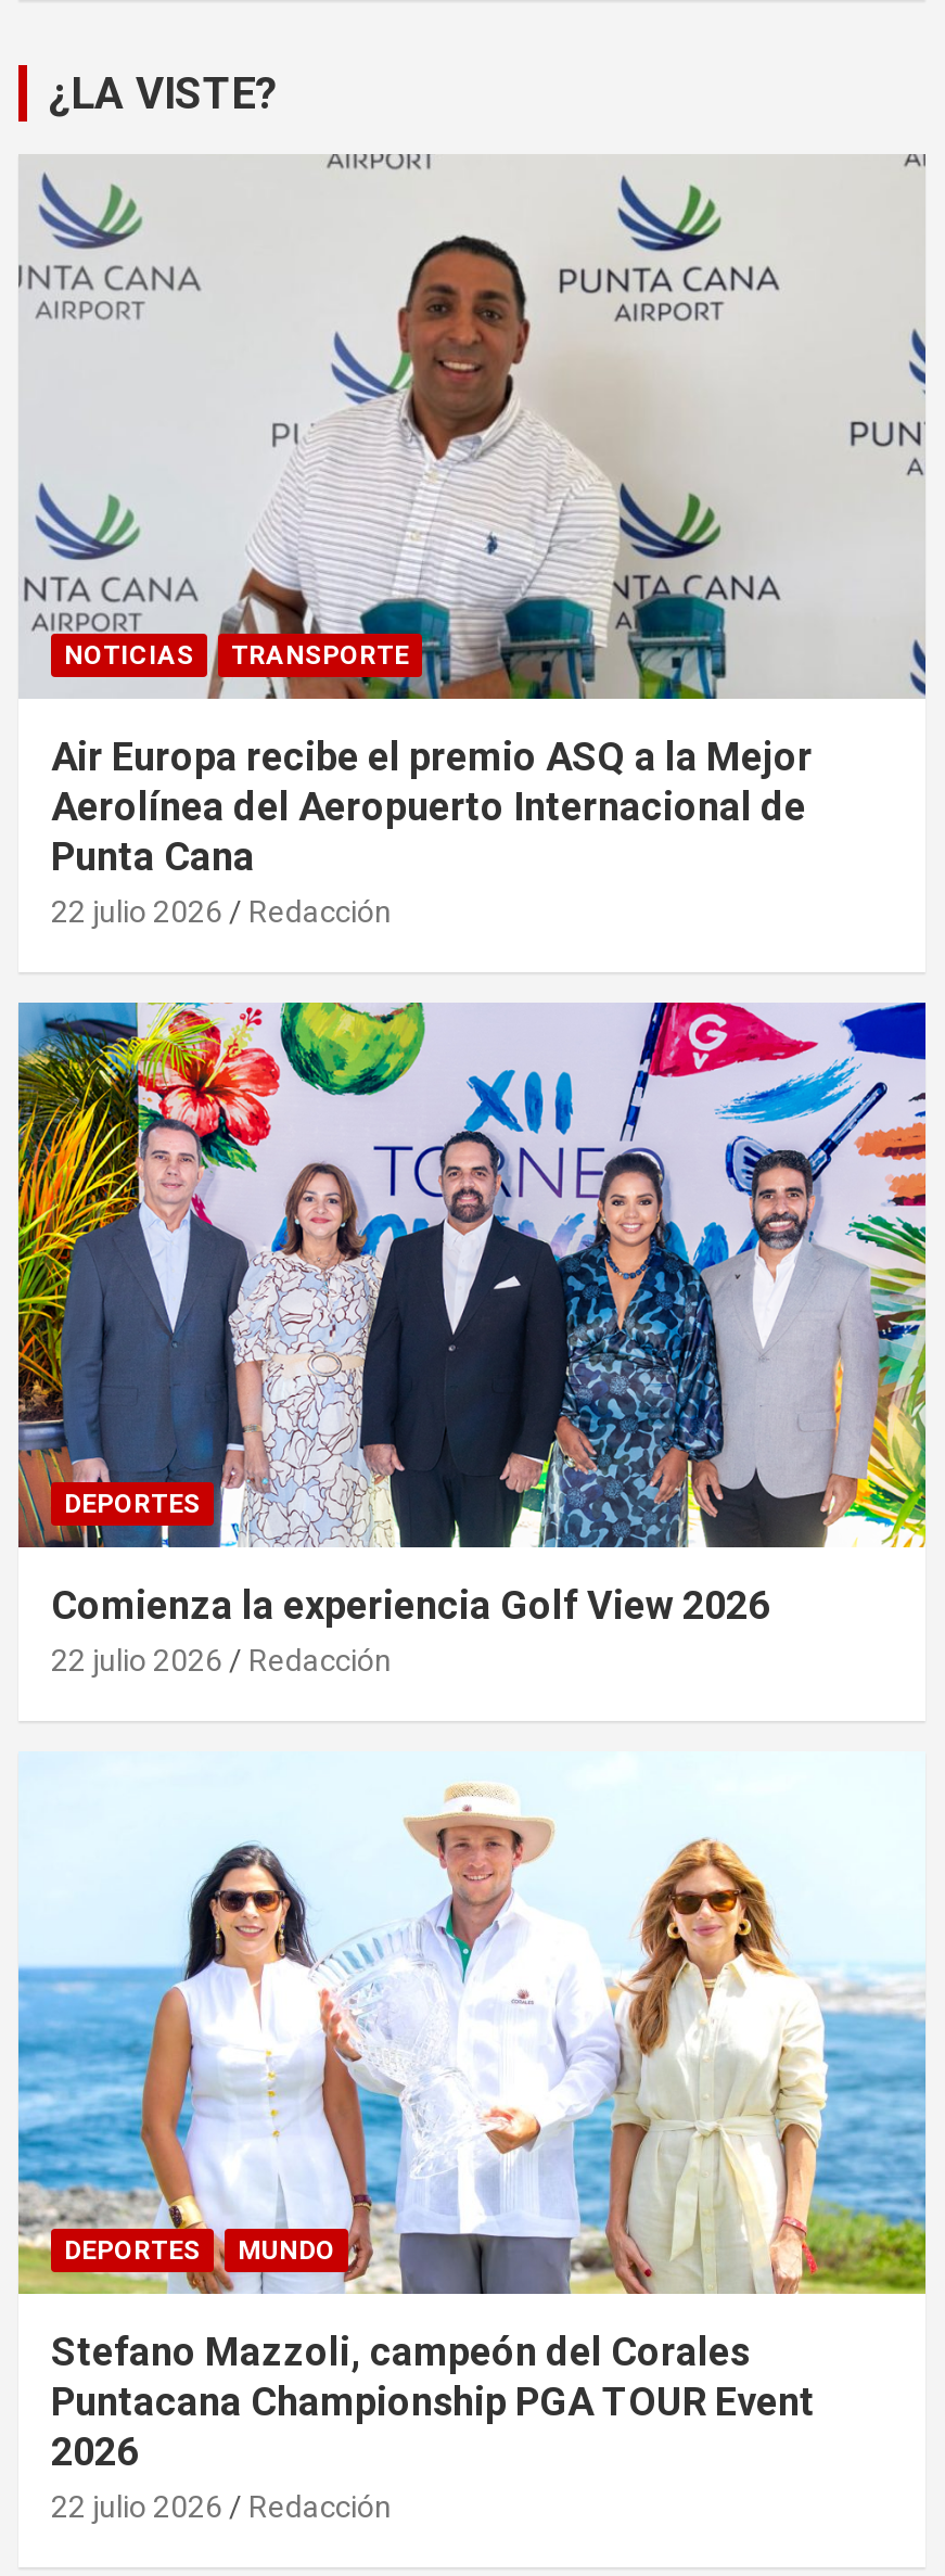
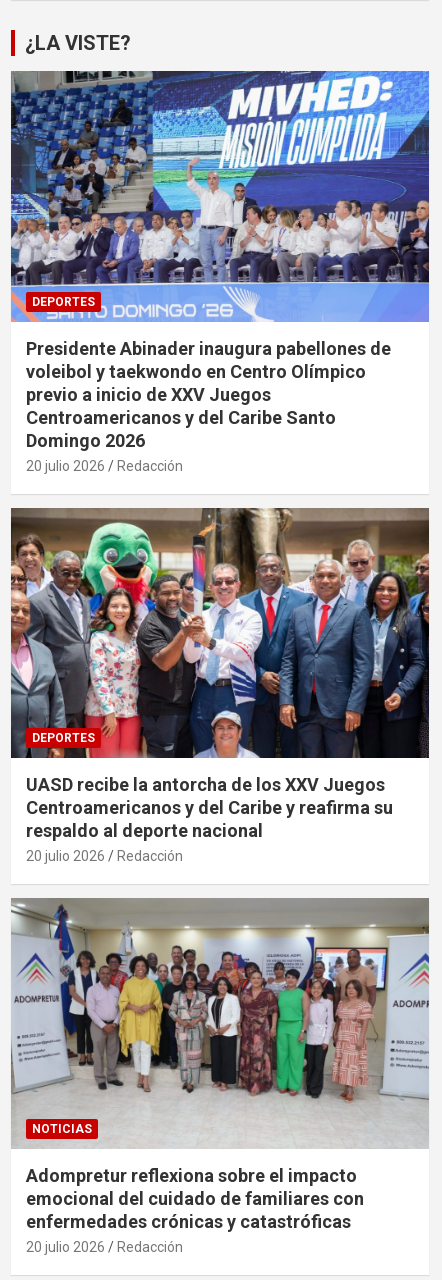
[18,154,928,699] [image] | NOTICIAS | TRANSPORTE -> [10,70,430,323] [image] | DEPORTES
[51,733,813,928] Air Europa recibe el premio ASQ a la Mejor | Aerolínea del Aeropuerto Internacional de | Punta Cana | 22 julio 2026 -> [26,338,391,474] Presidente Abinader inaugura pabellones de | voleibol y taekwondo en Centro Olímpico | previo a inicio de XXV Juegos | Centroamericanos y del Caribe Santo | Domingo 2026 | 20 julio 2026
[16,1000,928,1676] [image] | Comienza la experiencia Golf View 2026 | 22 julio 2026 -> [10,507,430,864] [image] | UASD recibe la antorcha de los XXV Juegos | Centroamericanos y del Caribe y reafirma su | respaldo al deporte nacional | 20 julio 2026
[16,1749,928,2296] [image] | DEPORTES | MUNDO -> [10,897,430,1149] [image] | NOTICIAS
[51,2329,815,2525] Stefano Mazzoli, campeón del Corales | Puntacana Championship PGA TOUR Event | 2026 | 22 julio 2026 -> [26,1165,364,1255] Adompretur reflexiona sobre el impacto | emocional del cuidado de familiares con | enfermedades crónicas y catastróficas | 20 julio 2026

